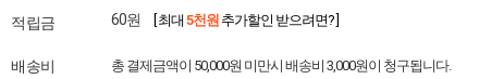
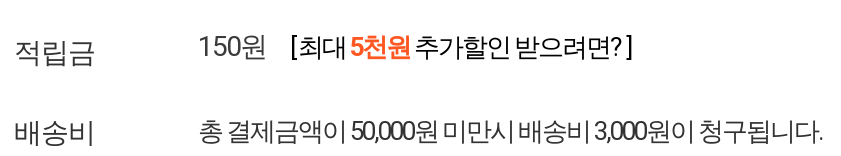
[111,11,339,28] 60원 [ 최대 5천원 추가할인 받으려면? ] -> [198,30,630,62] 150원 [ 최대 5천원 추가할인 받으려면? ]

